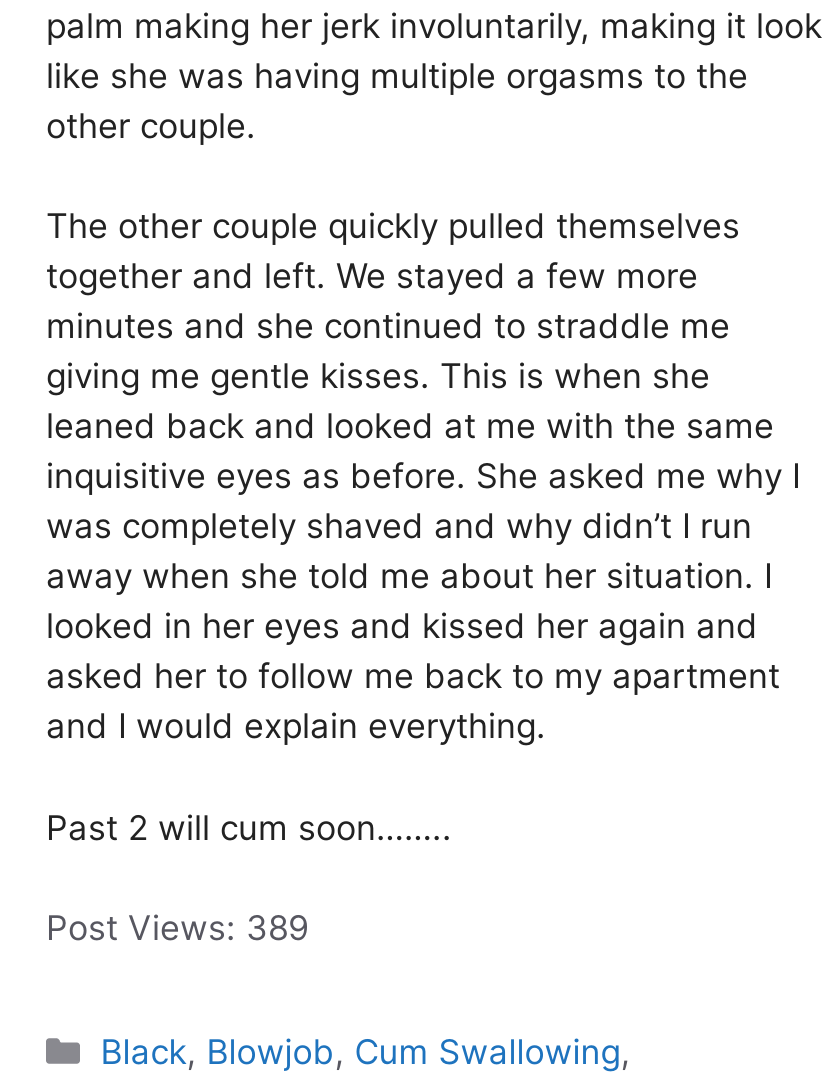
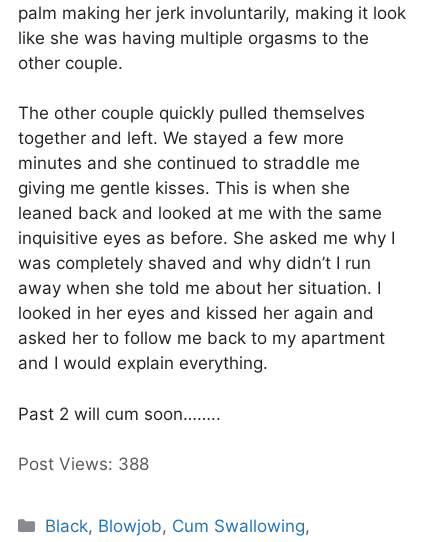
[46,908,310,948] Post Views: 389 -> [18,454,149,474] Post Views: 388

